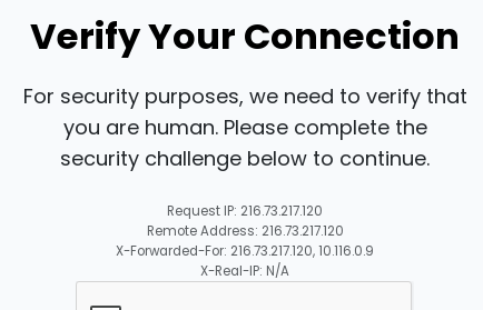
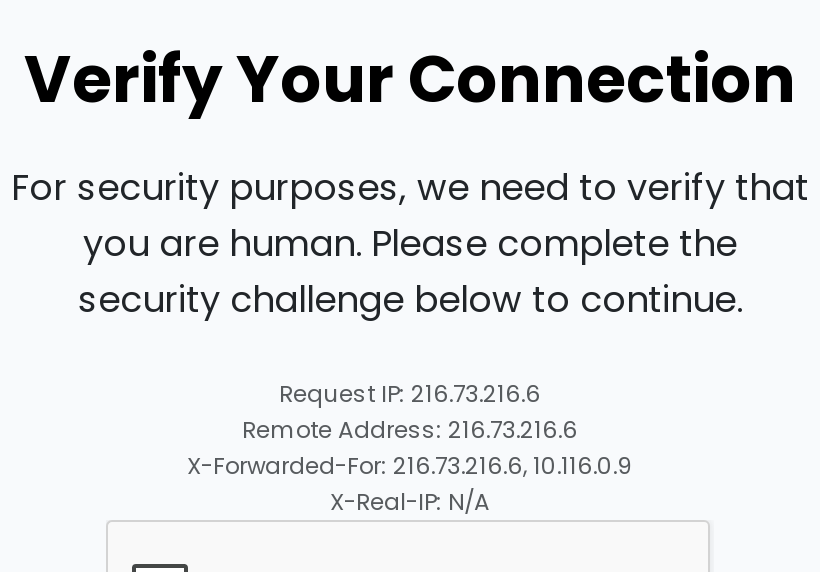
[167,202,323,220] Request IP: 216.73.217.120 -> [279,378,541,410] Request IP: 216.73.216.6
[146,222,343,240] Remote Address: 216.73.217.120 -> [242,414,578,446] Remote Address: 216.73.216.6
[116,242,374,260] X-Forwarded-For: 216.73.217.120, 10.116.0.9 -> [187,450,633,482] X-Forwarded-For: 216.73.216.6, 10.116.0.9

